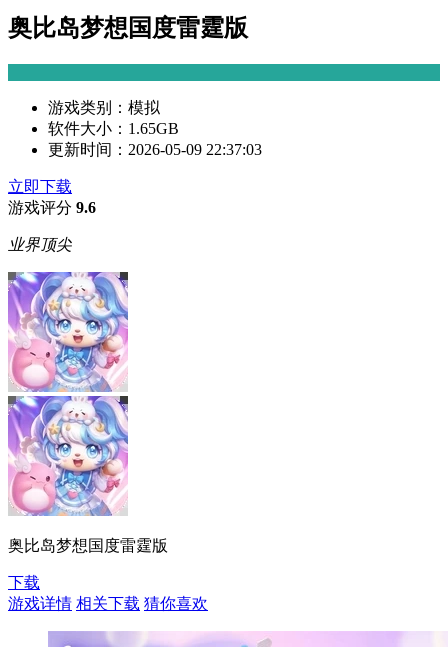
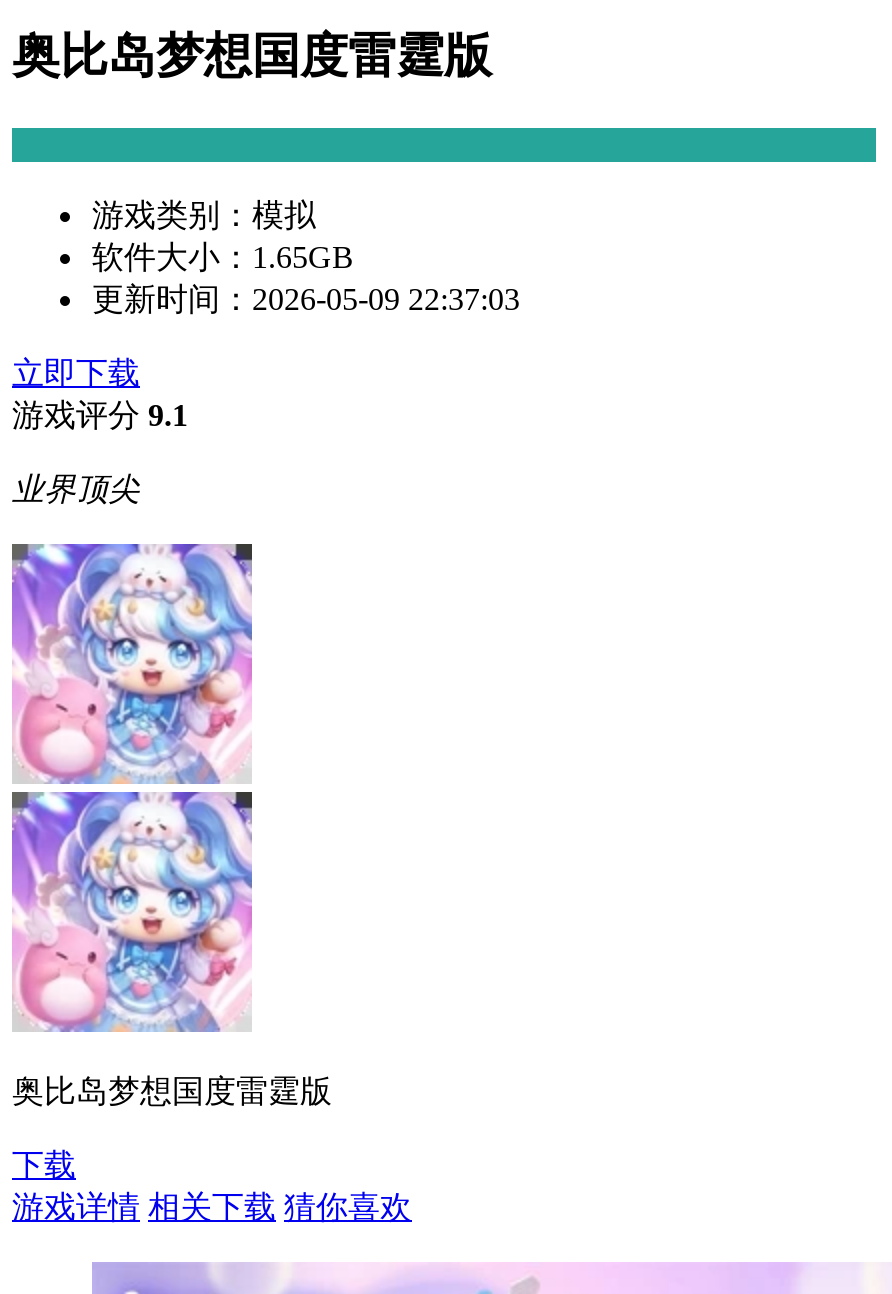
[8,199,96,216] 游戏评分 9.6 -> [12,398,188,432] 游戏评分 9.1

